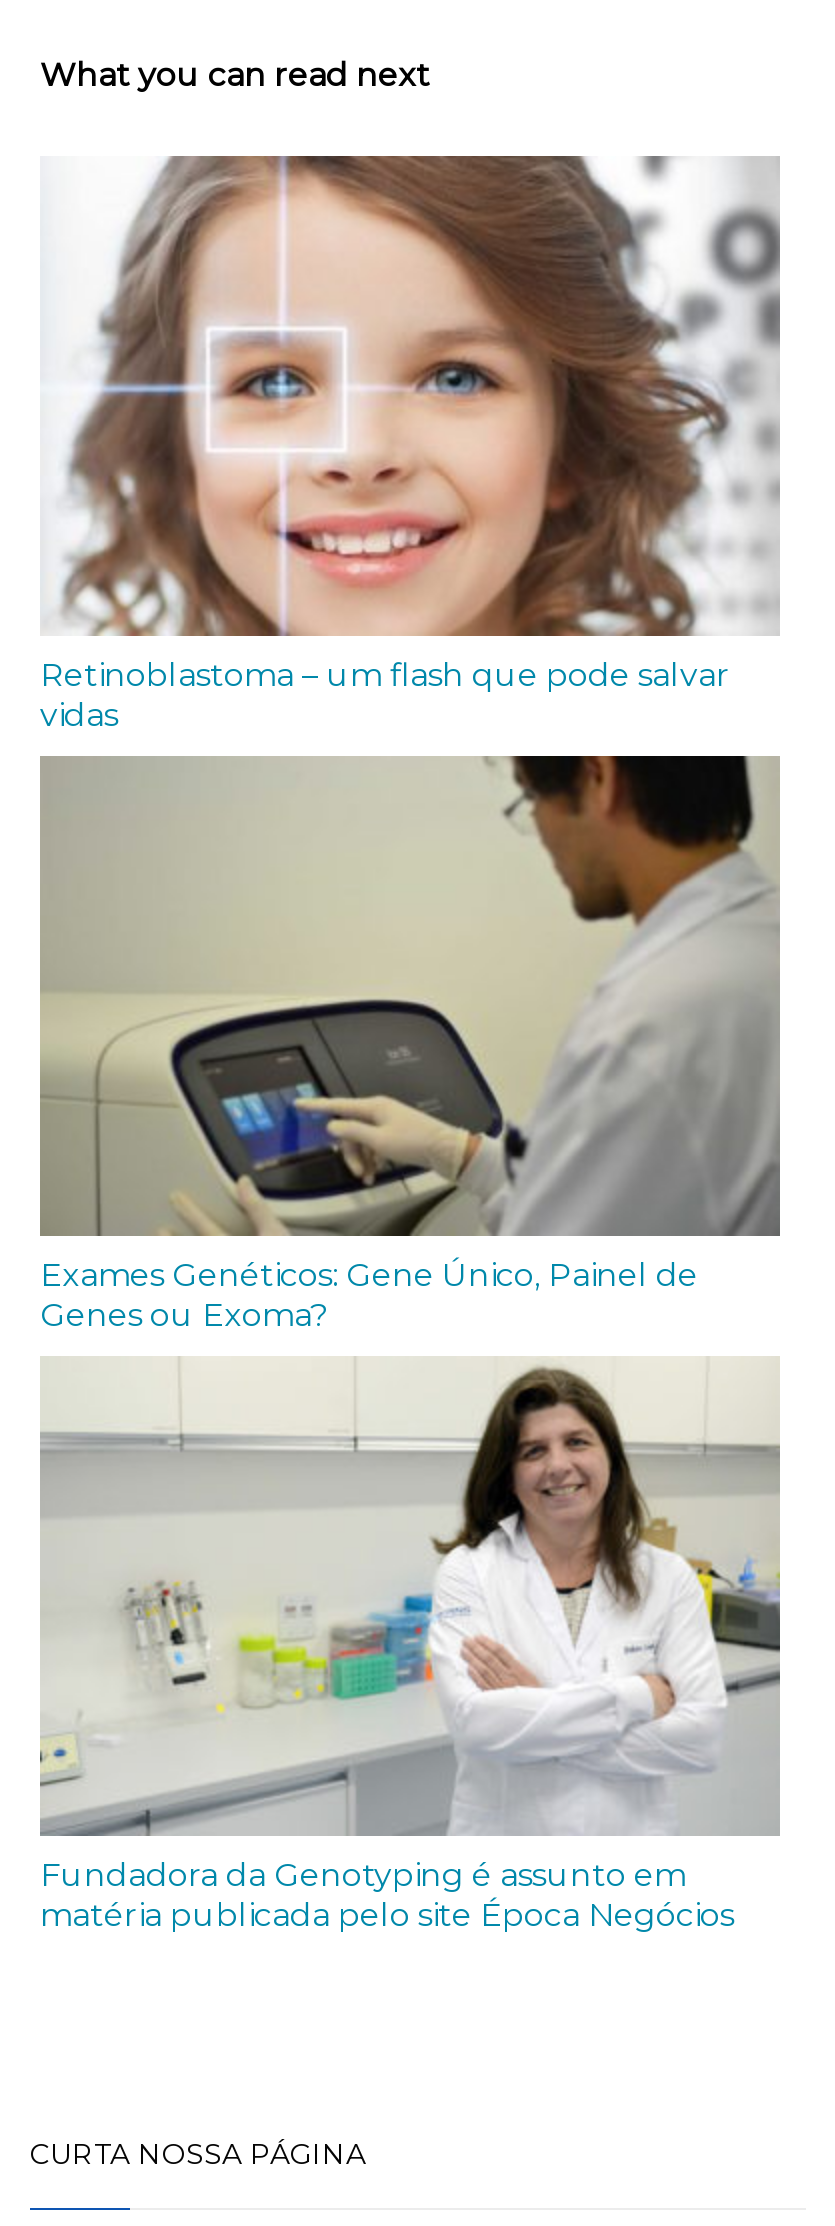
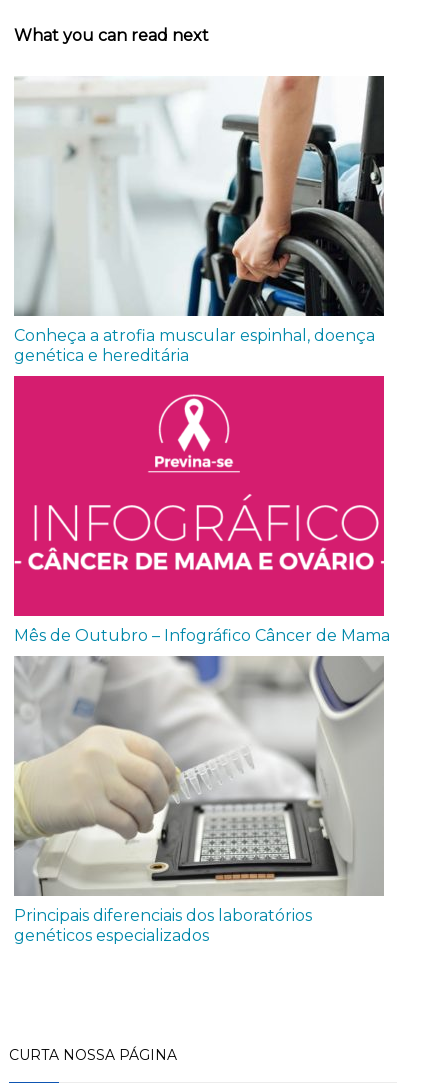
[40,154,780,735] [image] | Retinoblastoma – um flash que pode salvar | vidas -> [14,75,385,365] [image] | Conheça a atrofia muscular espinhal, doença | genética e hereditária
[38,754,782,1335] [image] | Exames Genéticos: Gene Único, Painel de | Genes ou Exoma? -> [13,375,390,645] [image] | Mês de Outubro – Infográfico Câncer de Mama
[40,1356,780,1935] [image] | Fundadora da Genotyping é assunto em | matéria publicada pelo site Época Negócios -> [14,655,384,945] [image] | Principais diferenciais dos laboratórios | genéticos especializados

